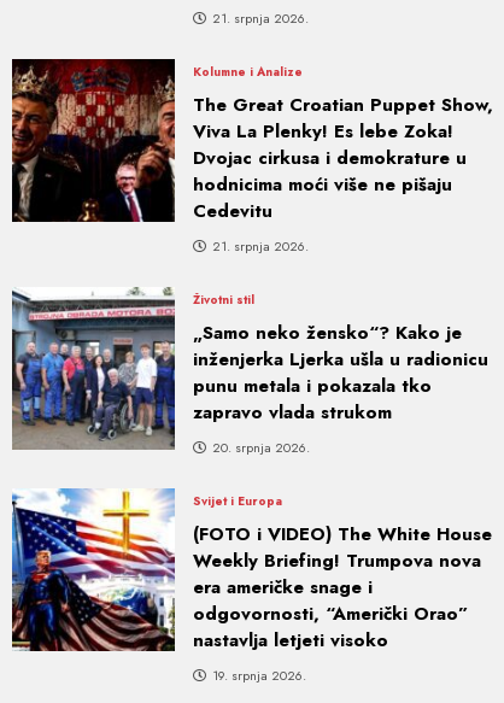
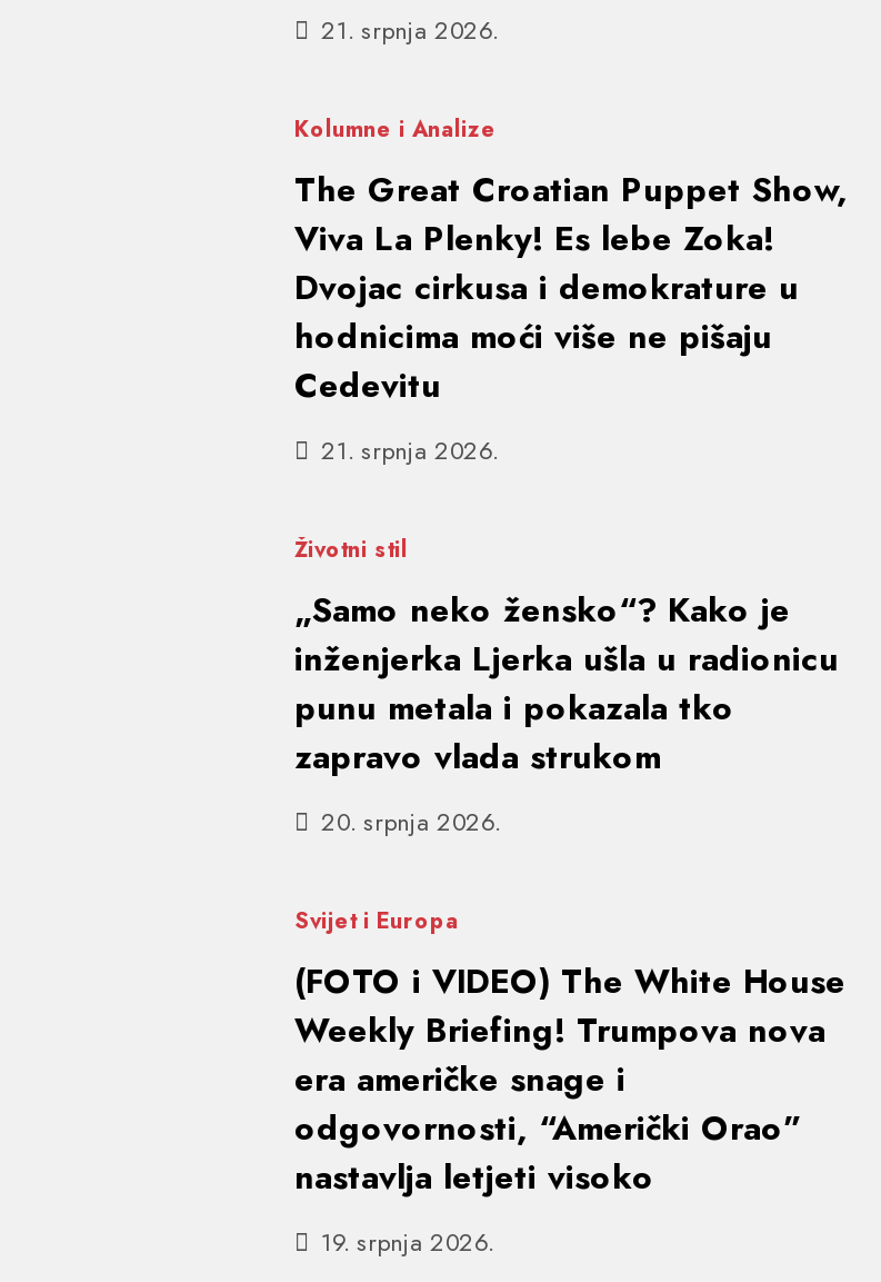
[11,58,176,223] [image] -> none
[11,286,176,451] [image] -> none
[11,487,176,652] [image] -> none

